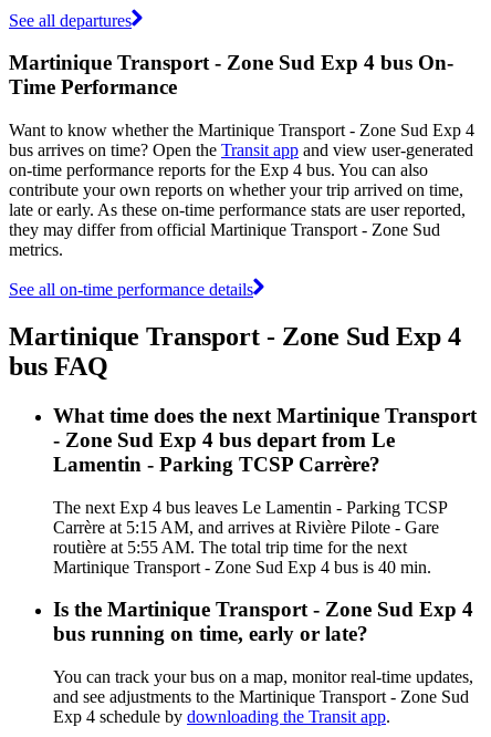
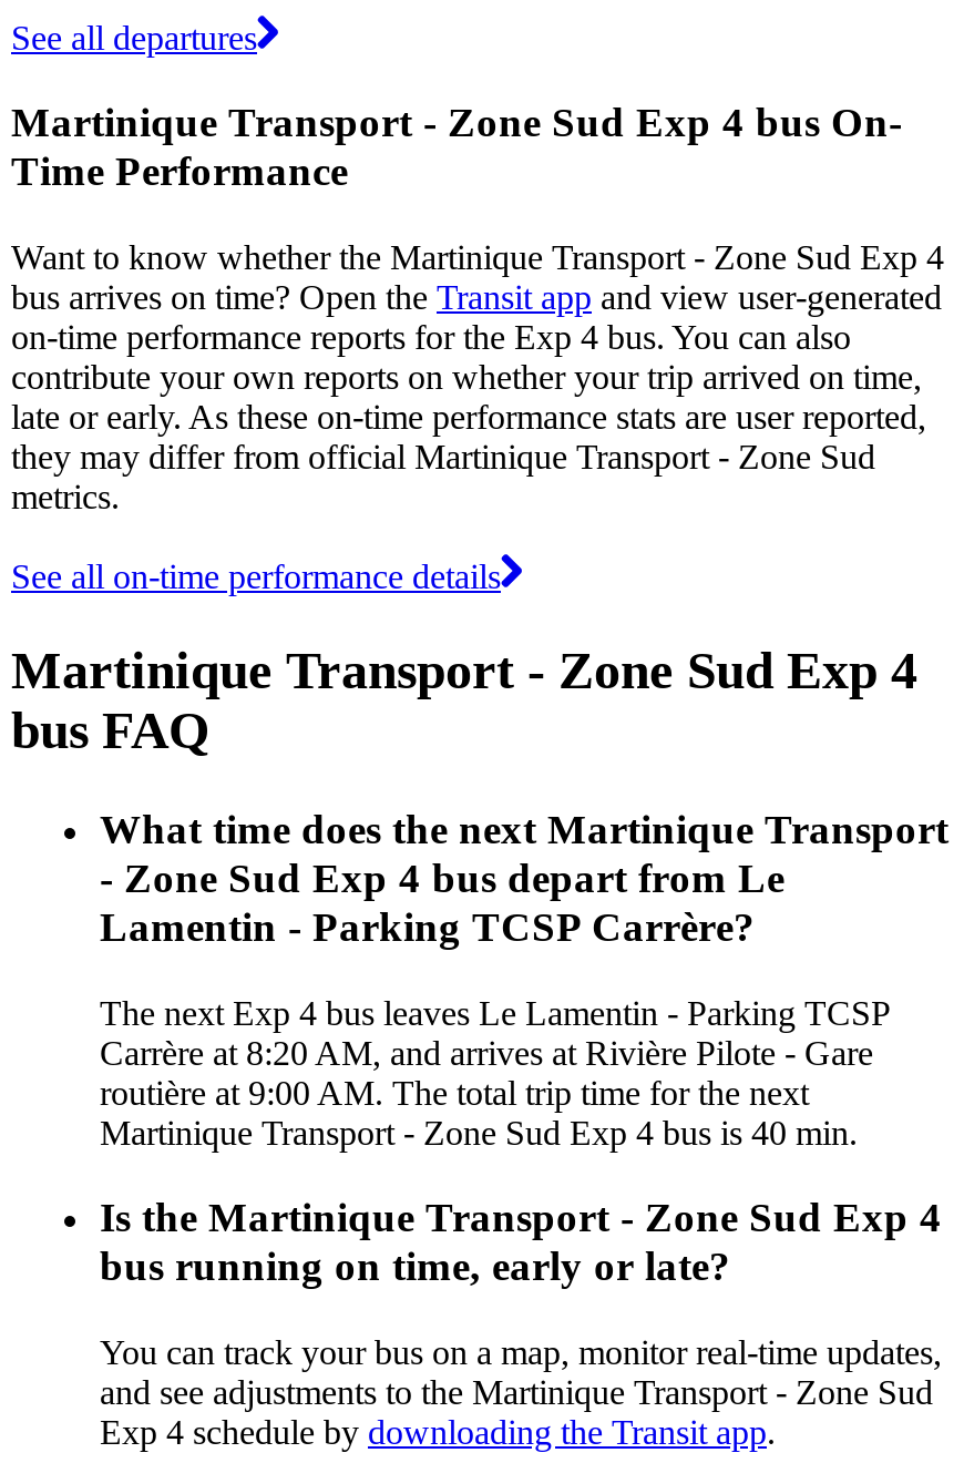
[53,517,439,536] Carrère at 5:15 AM, and arrives at Rivière Pilote - Gare -> [100,1033,873,1071] Carrère at 8:20 AM, and arrives at Rivière Pilote - Gare
[53,537,407,556] routière at 5:55 AM. The total trip time for the next -> [100,1073,809,1111] routière at 9:00 AM. The total trip time for the next

